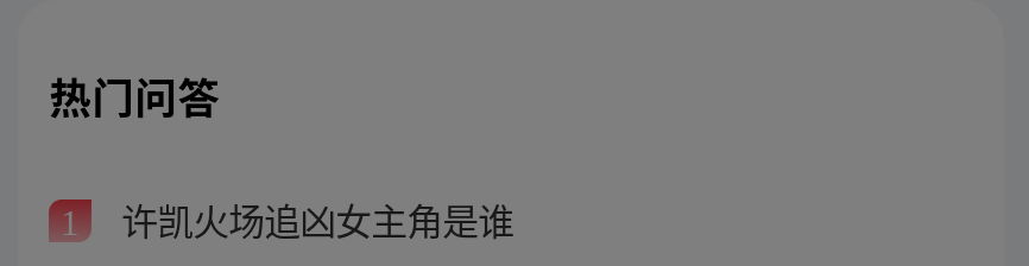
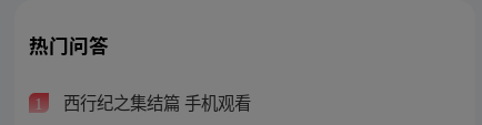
[112,194,514,246] 许凯火场追凶女主角是谁 -> [58,90,251,114] 西行纪之集结篇 手机观看

